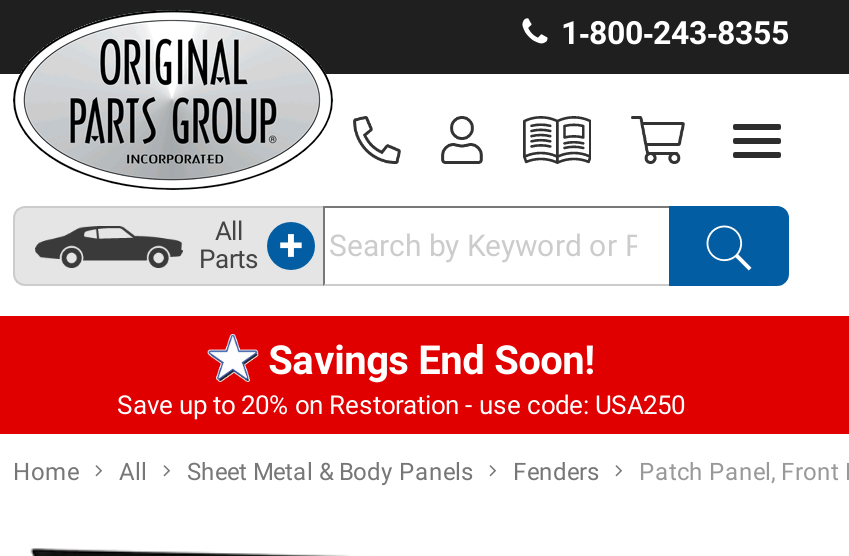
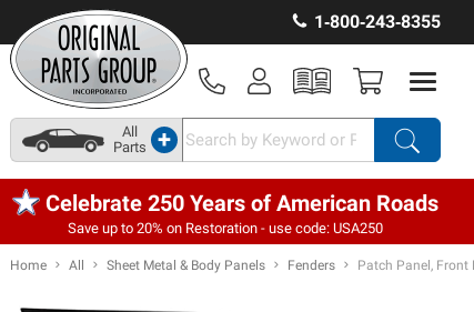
[268,336,594,384] Savings End Soon! -> [46,190,439,217] Celebrate 250 Years of American Roads

